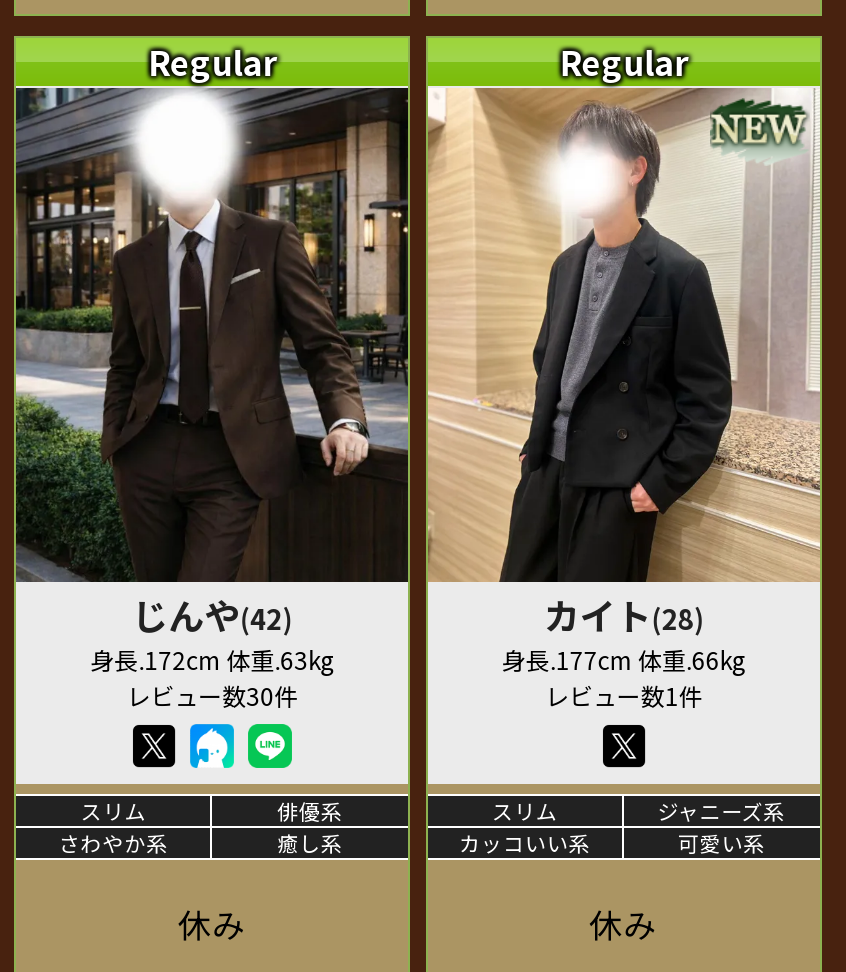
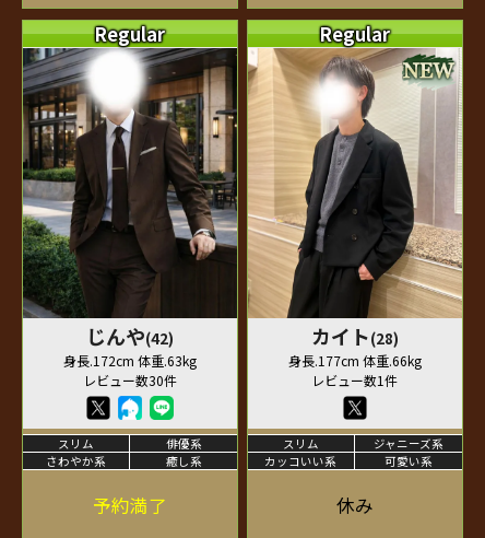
[178,899,246,947] 休み -> [93,492,167,518] 予約満了

